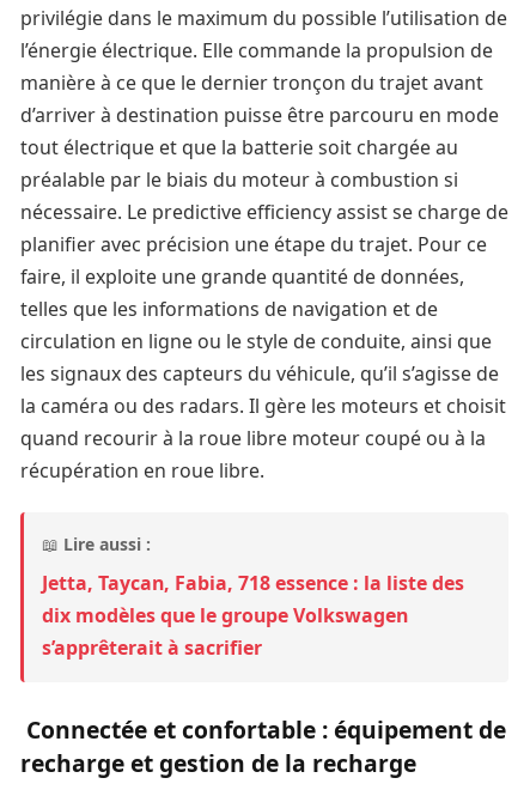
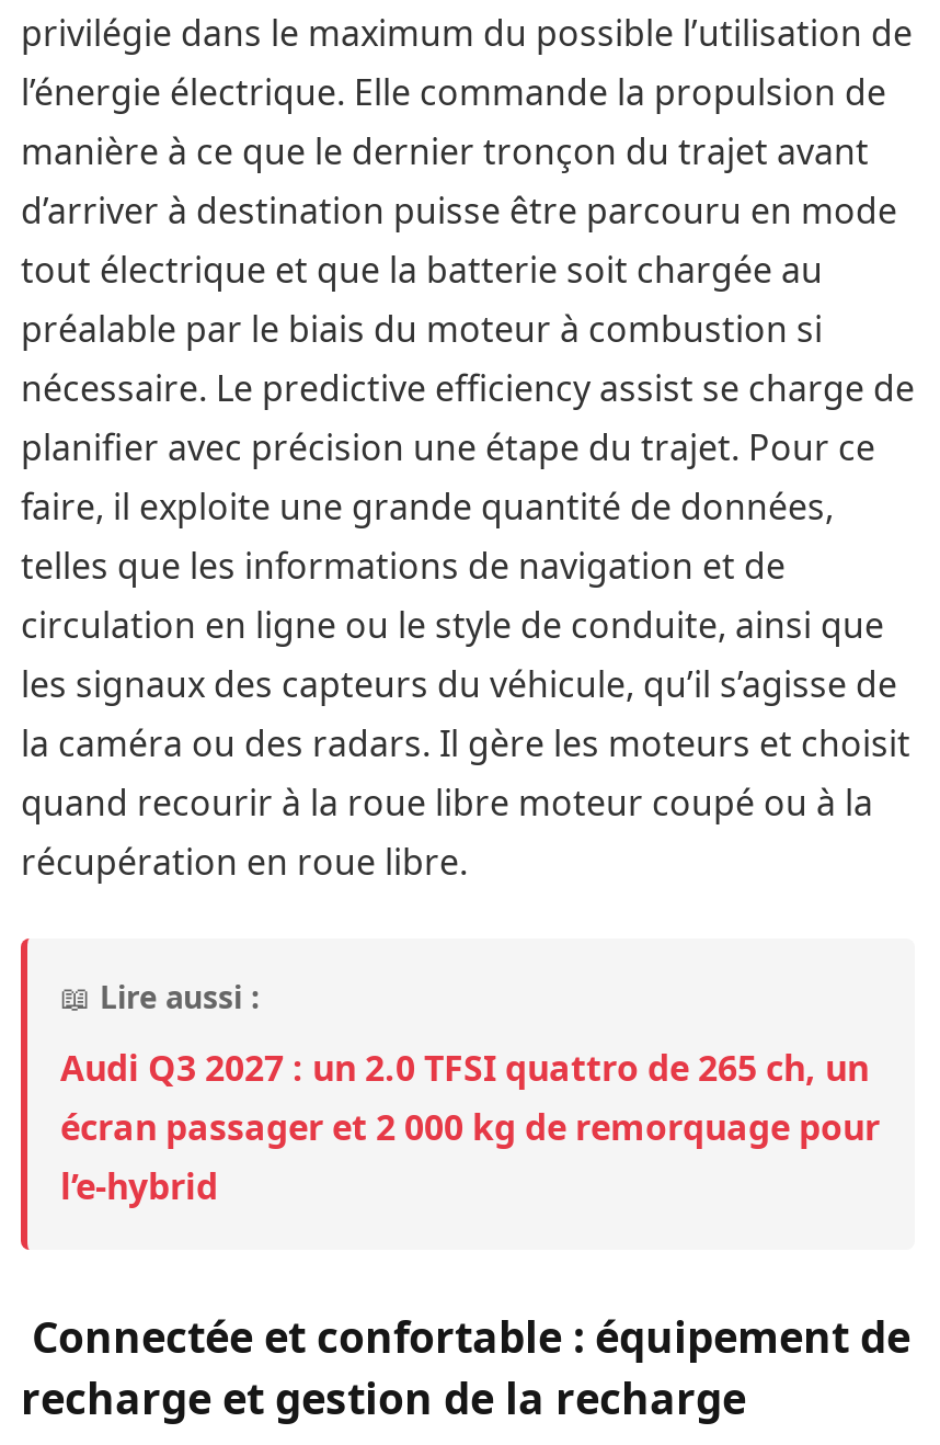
[42,570,464,660] Jetta, Taycan, Fabia, 718 essence : la liste des | dix modèles que le groupe Volkswagen | s’apprêterait à sacrifier -> [60,1043,880,1210] Audi Q3 2027 : un 2.0 TFSI quattro de 265 ch, un | écran passager et 2 000 kg de remorquage pour | l’e-hybrid

